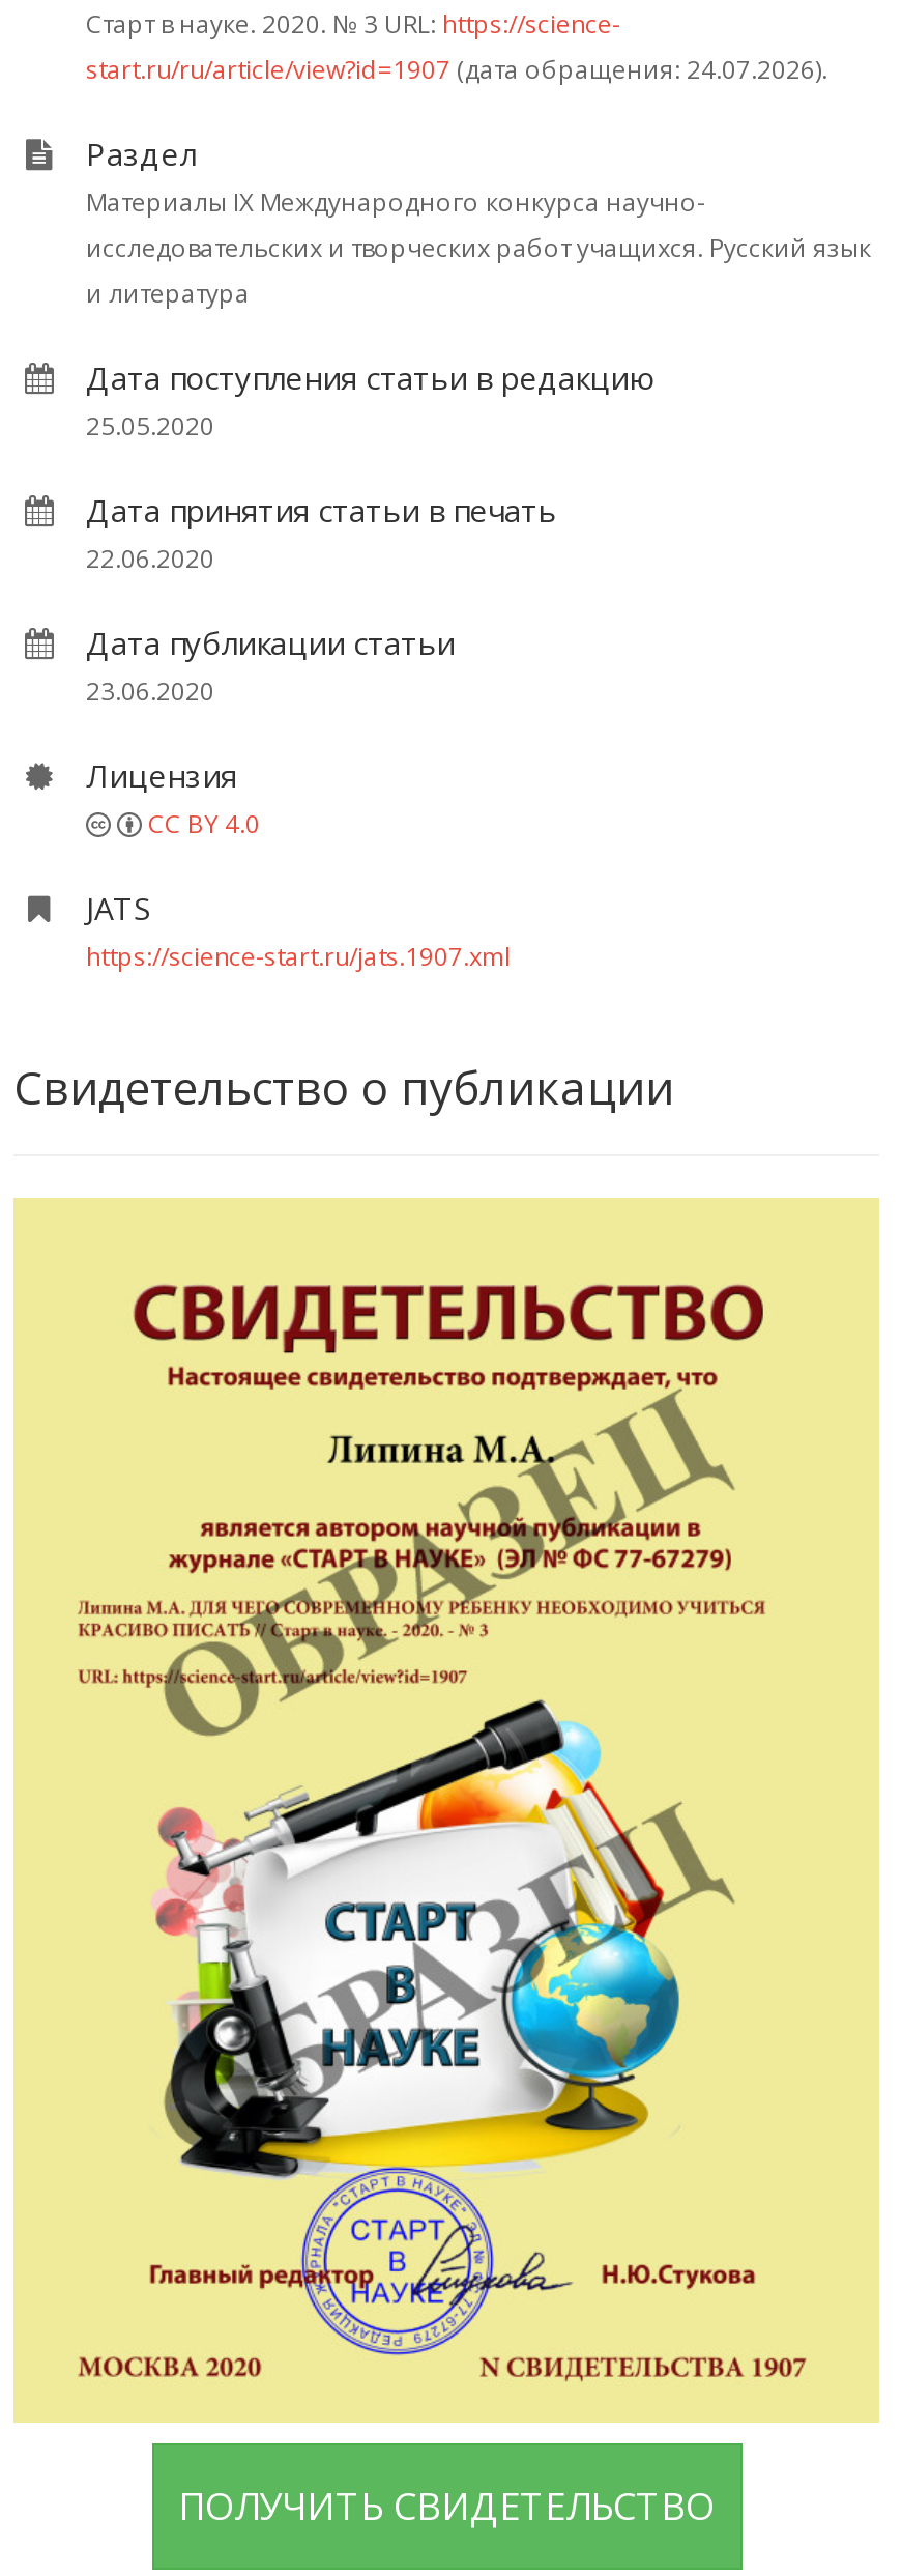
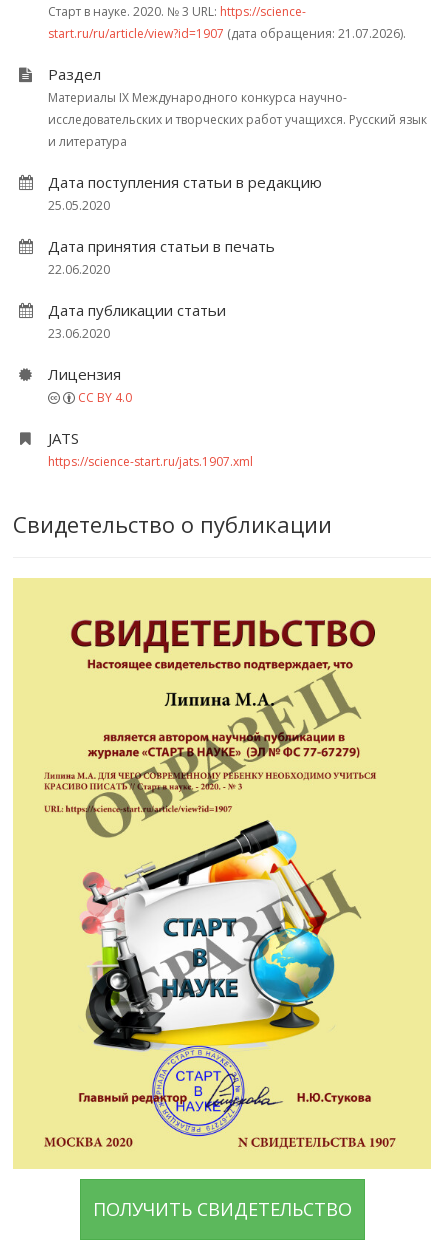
[86,52,827,87] start.ru/ru/article/view?id=1907 (дата обращения: 24.07.2026). -> [48,25,406,42] start.ru/ru/article/view?id=1907 (дата обращения: 21.07.2026).

